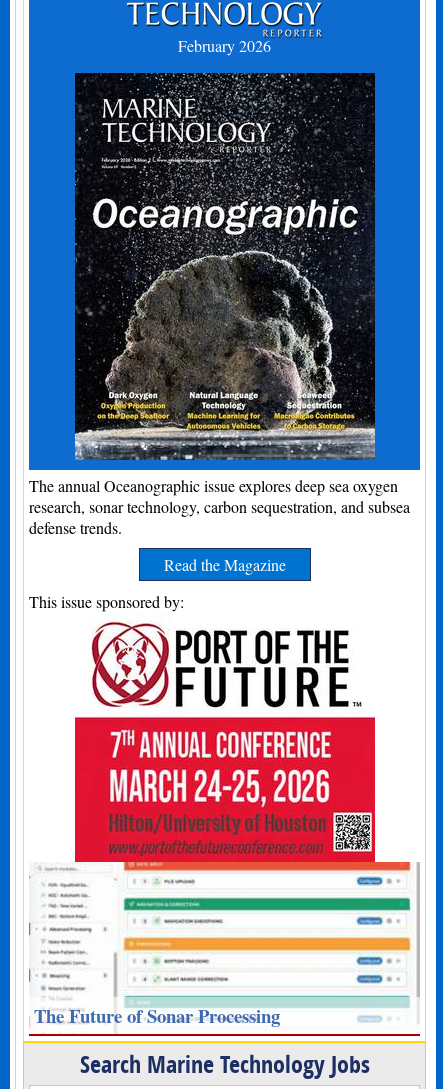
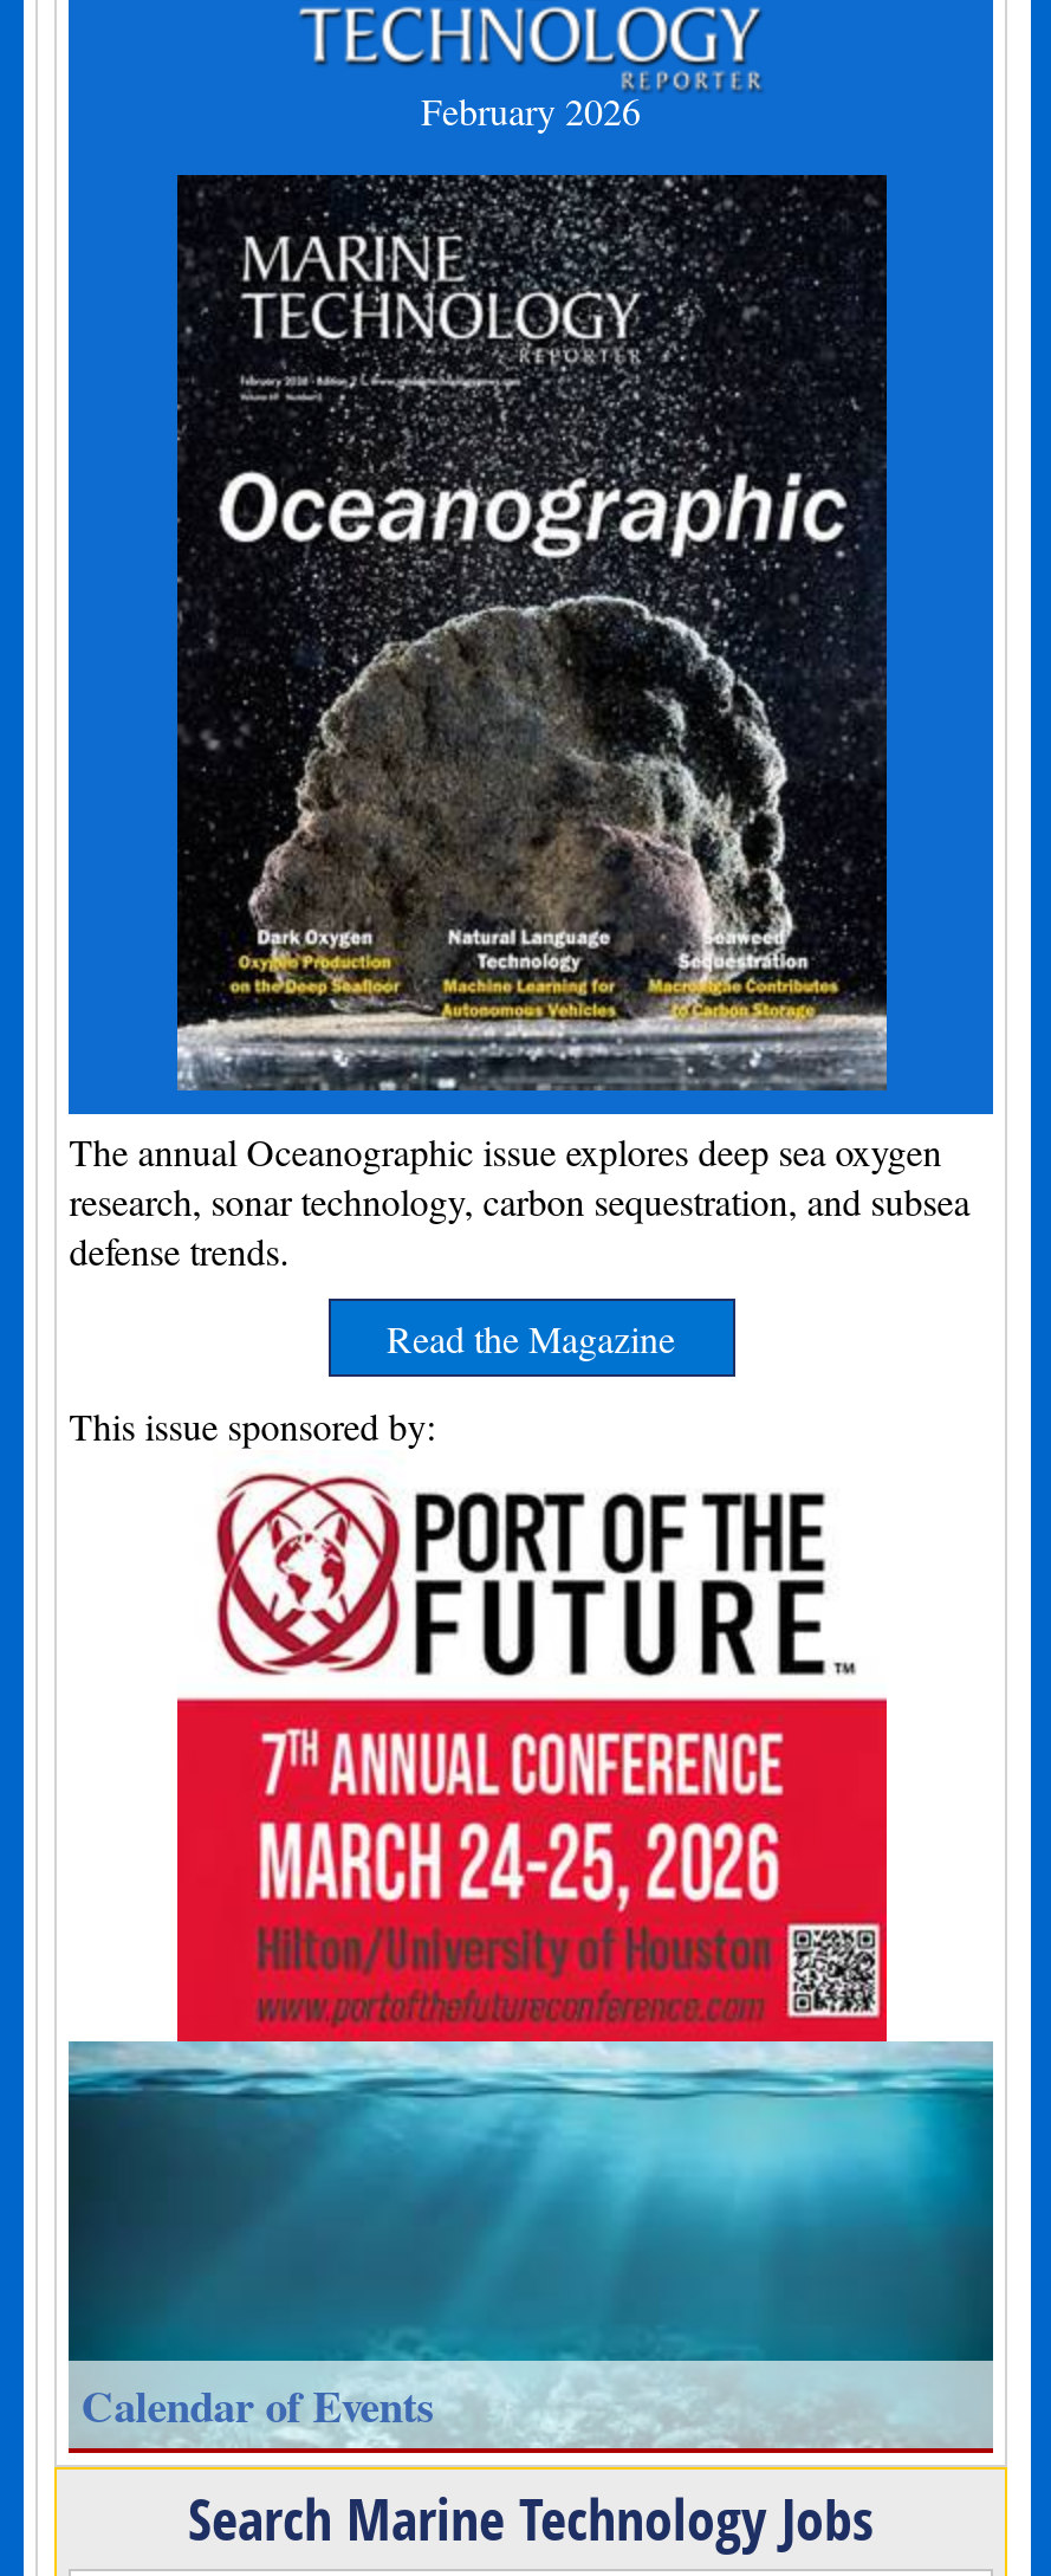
[29,861,420,1034] [image] | The Future of Sonar Processing -> [66,2039,995,2448] [image] | Calendar of Events

